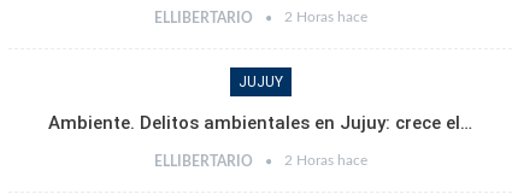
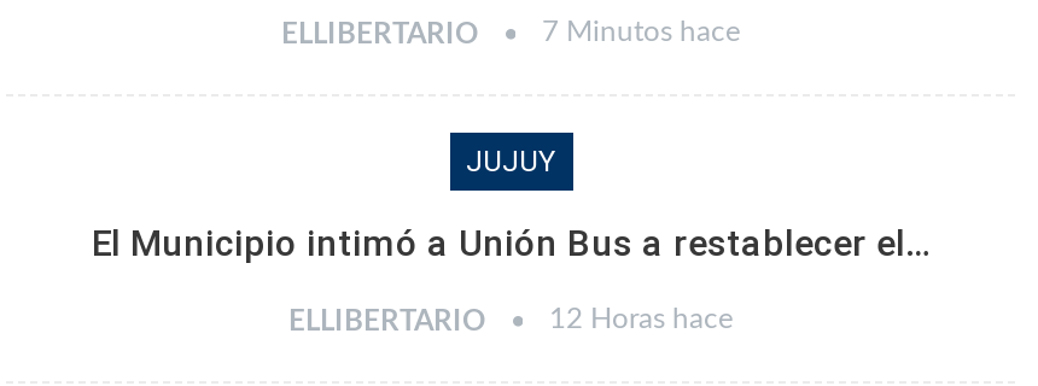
[154,10,367,26] ELLIBERTARIO 2 Horas hace -> [281,18,740,49] ELLIBERTARIO 7 Minutos hace
[48,112,472,134] Ambiente. Delitos ambientales en Jujuy: crece el… -> [92,223,929,266] El Municipio intimó a Unión Bus a restablecer el…
[154,153,367,169] ELLIBERTARIO 2 Horas hace -> [288,305,733,336] ELLIBERTARIO 12 Horas hace

